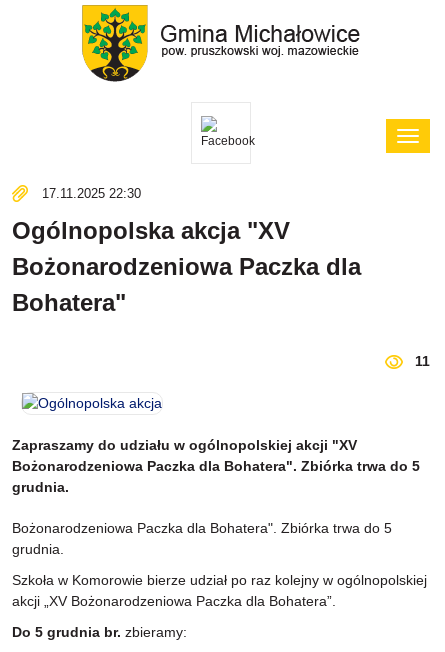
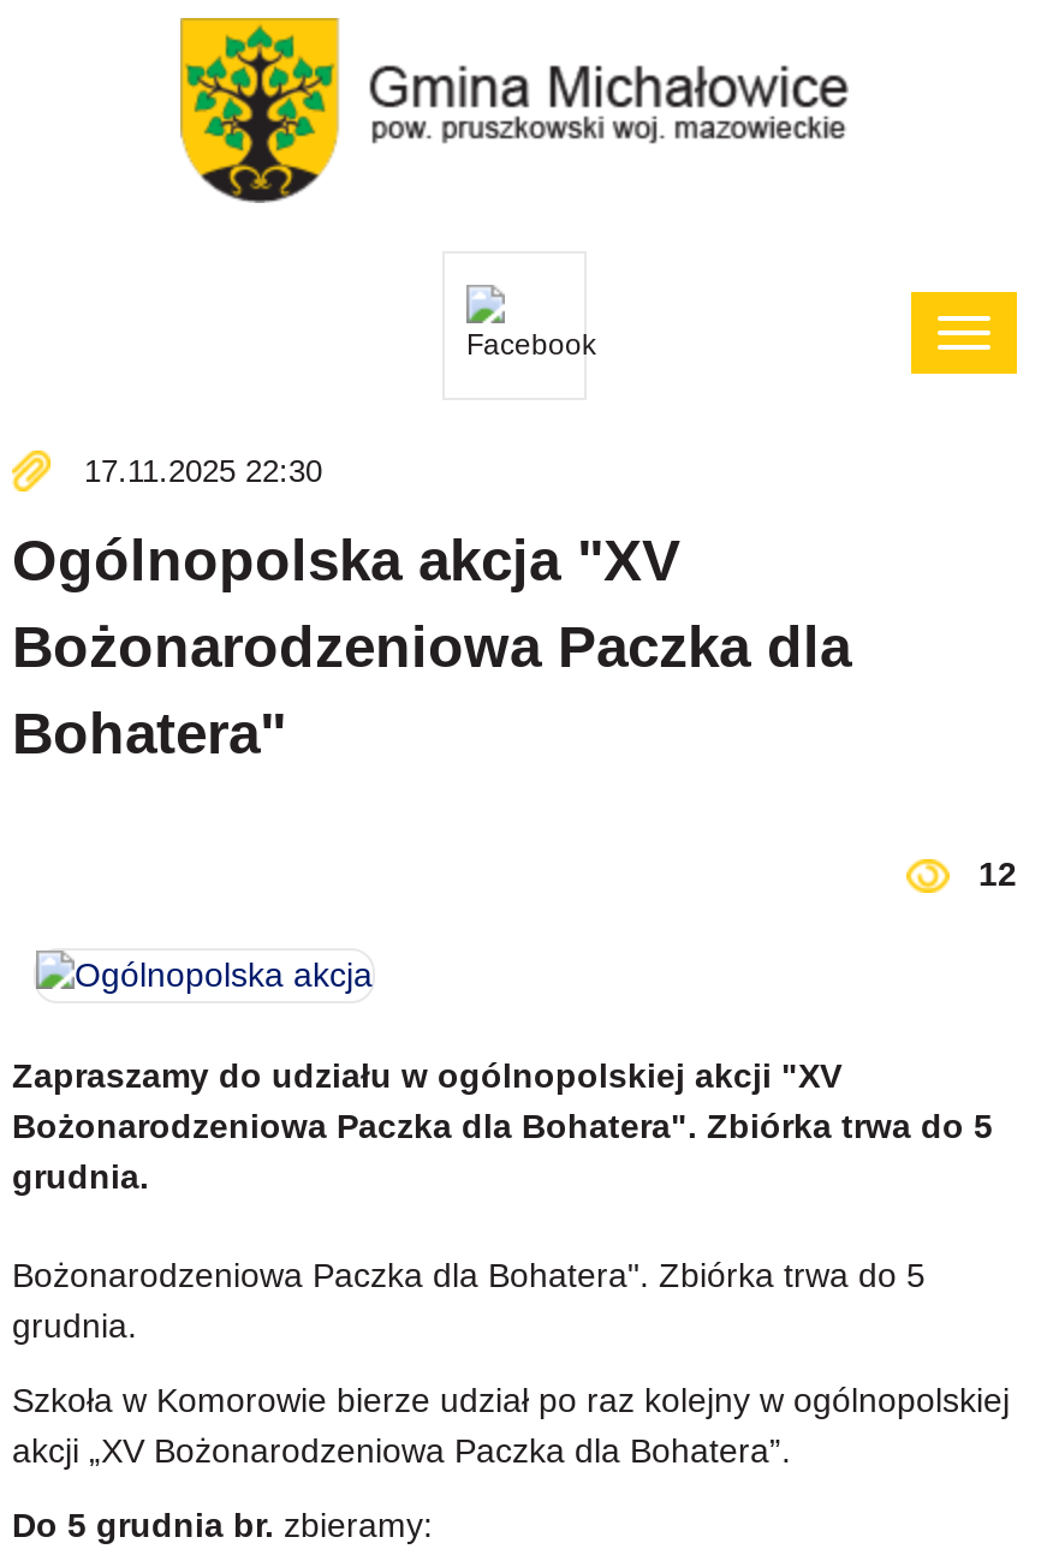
[415,353,430,369] 11 -> [978,854,1017,893] 12

